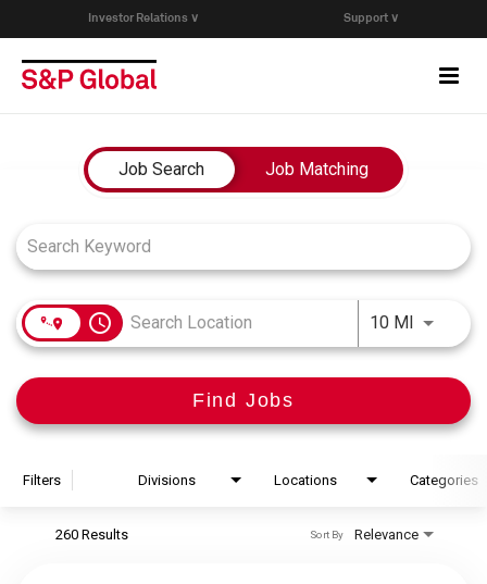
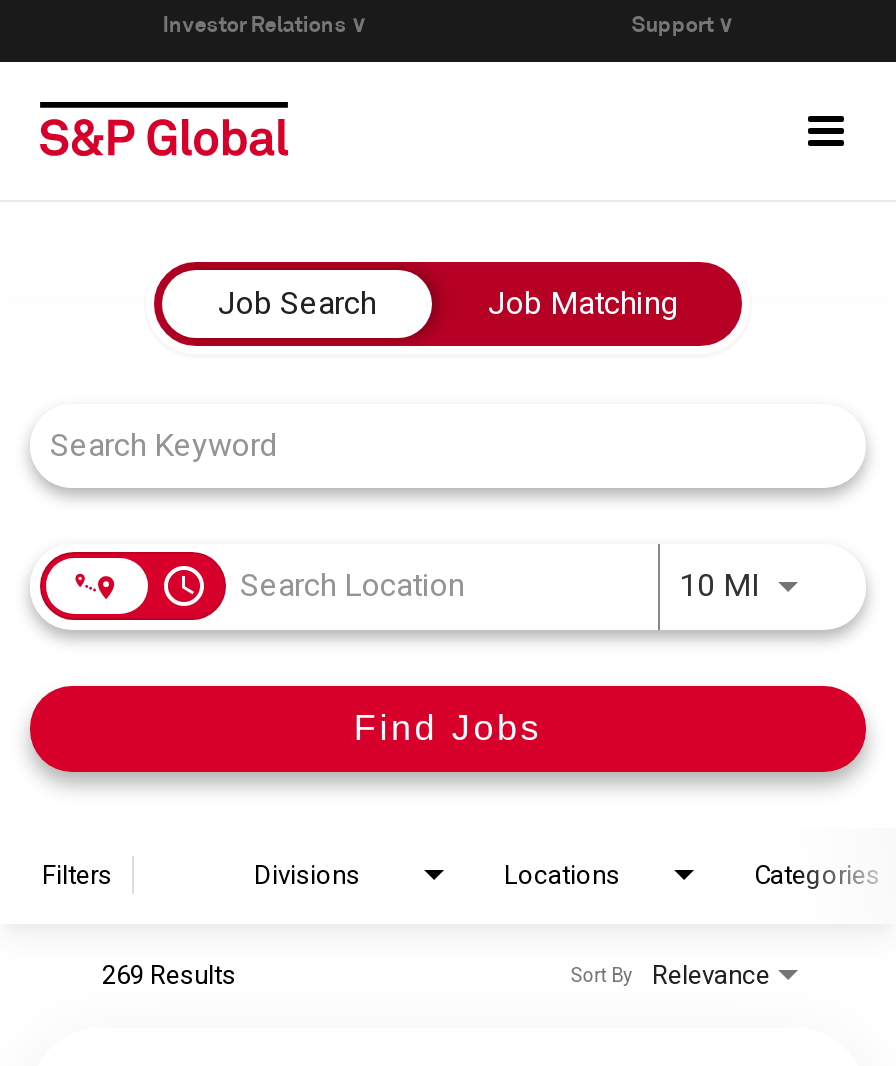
[55,526,128,542] 260 Results -> [102,959,236,989] 269 Results

